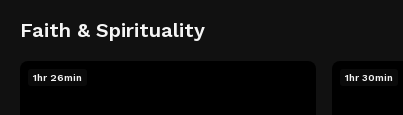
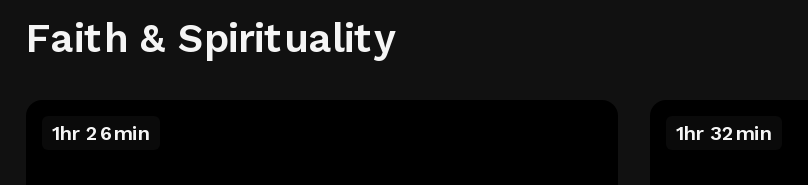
[345,71,393,82] 1hr 30min -> [676,121,772,143] 1hr 32min

